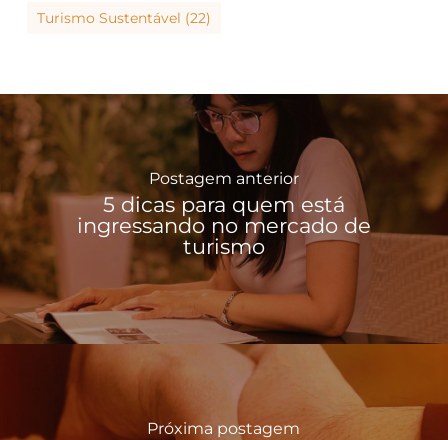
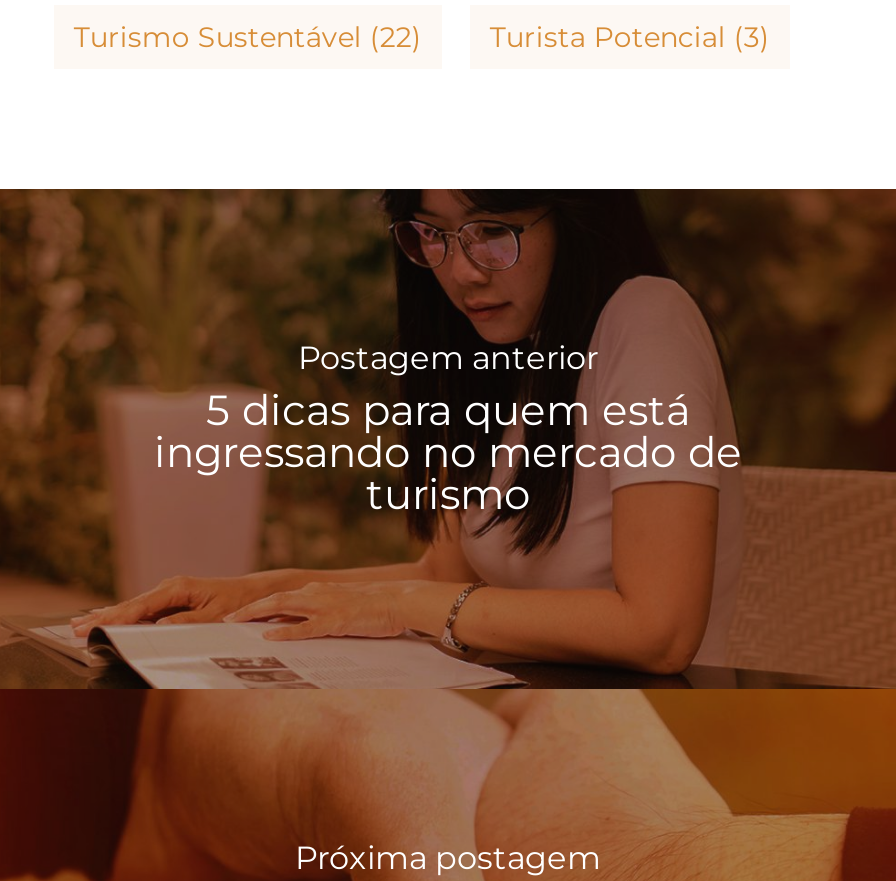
none -> [490,19,770,55] Turista Potencial (3)

